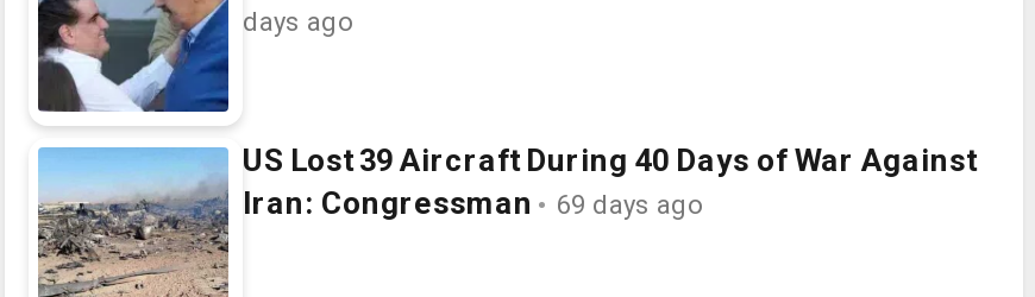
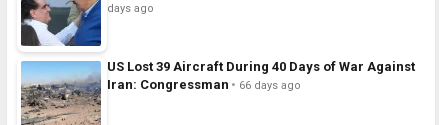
[243,184,704,220] Iran: Congressman 69 days ago -> [107,77,301,92] Iran: Congressman 66 days ago

